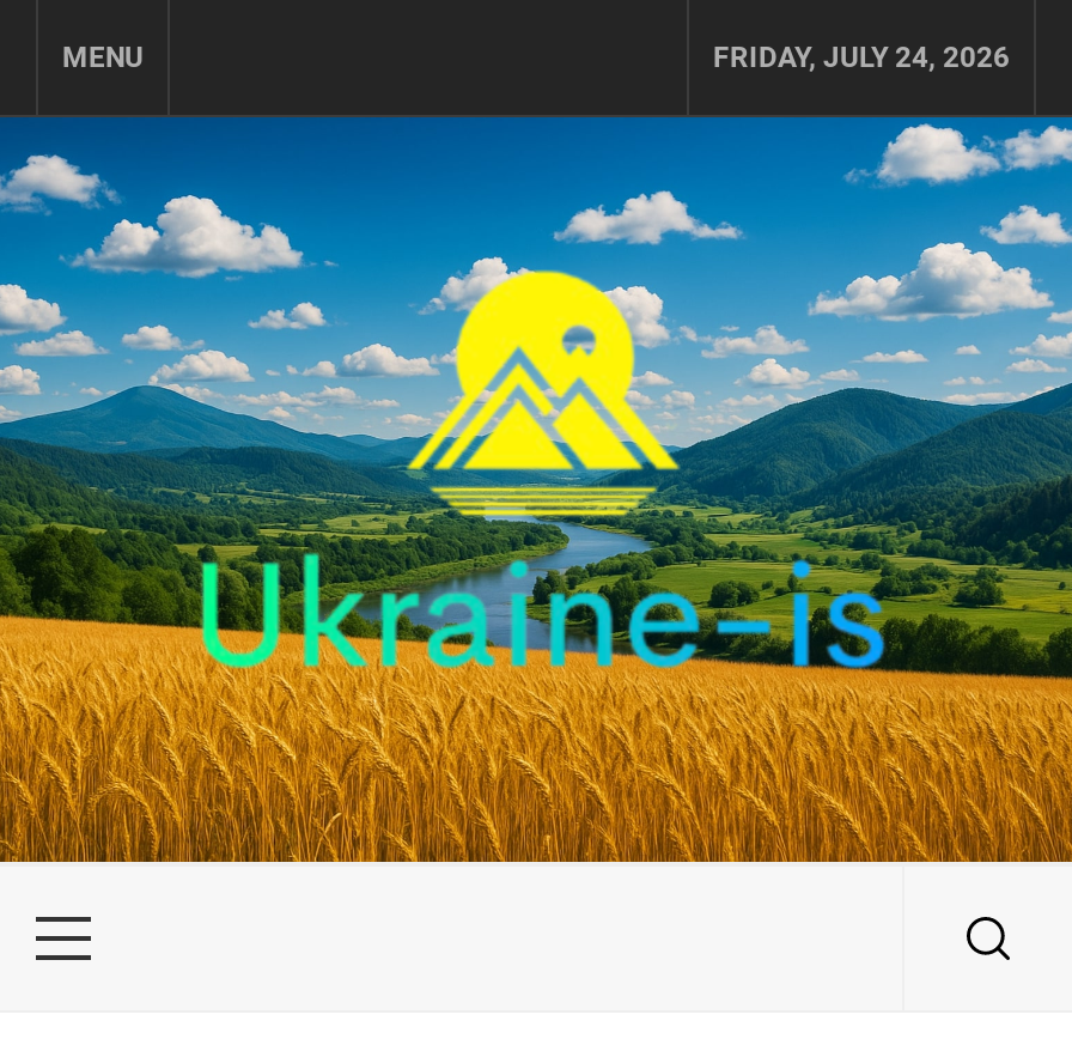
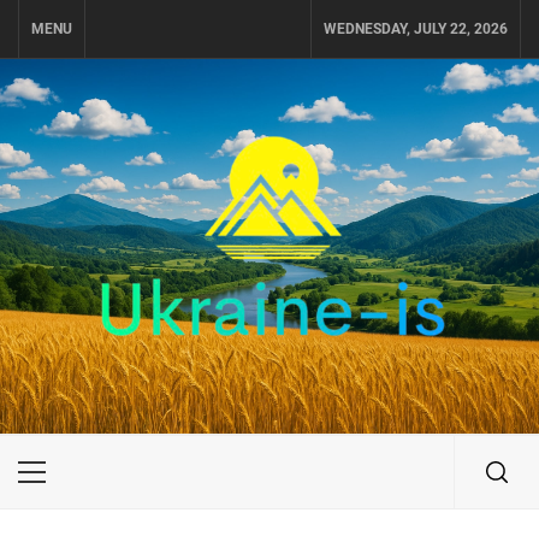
[713,41,1010,74] FRIDAY, JULY 24, 2026 -> [324,20,508,37] WEDNESDAY, JULY 22, 2026

